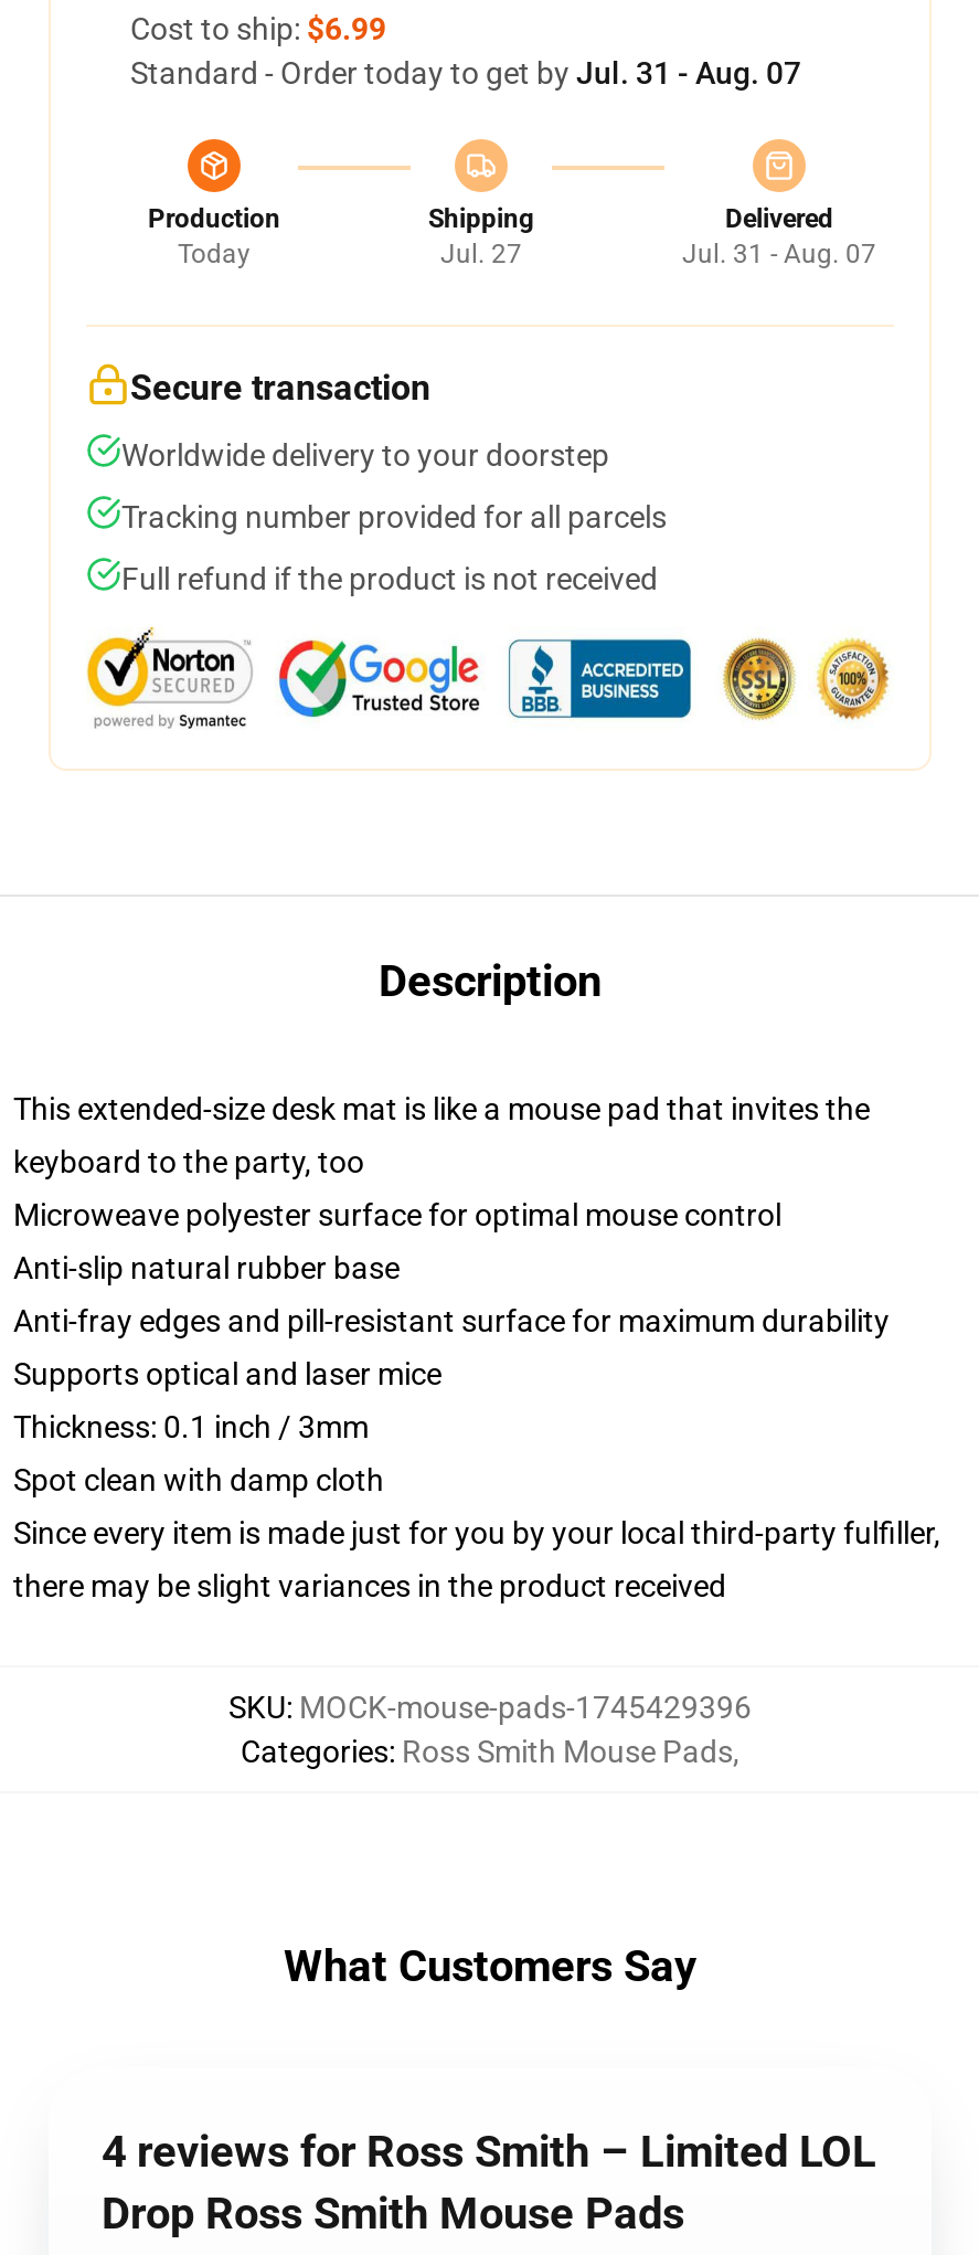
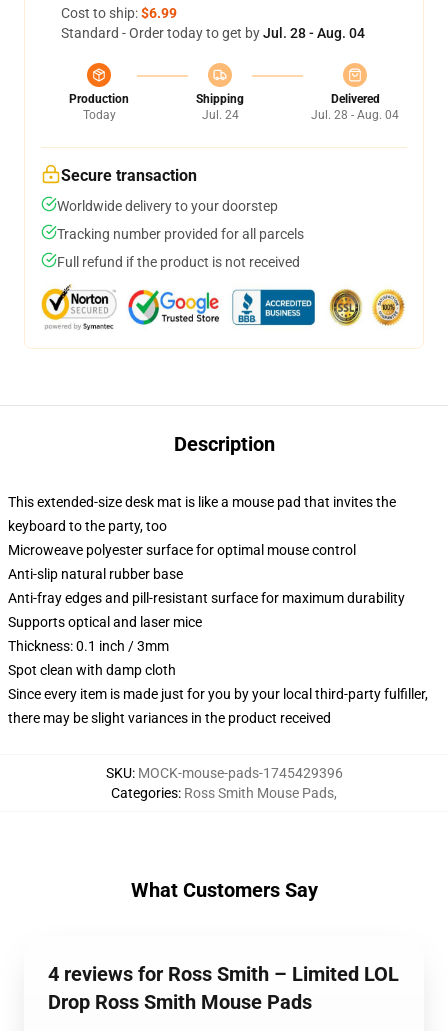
[130,55,801,91] Standard - Order today to get by Jul. 31 - Aug. 07 -> [61,25,365,41] Standard - Order today to get by Jul. 28 - Aug. 04
[440,239,522,269] Jul. 27 -> [201,108,238,122] Jul. 24
[682,239,876,269] Jul. 31 - Aug. 07 -> [311,108,399,122] Jul. 28 - Aug. 04

